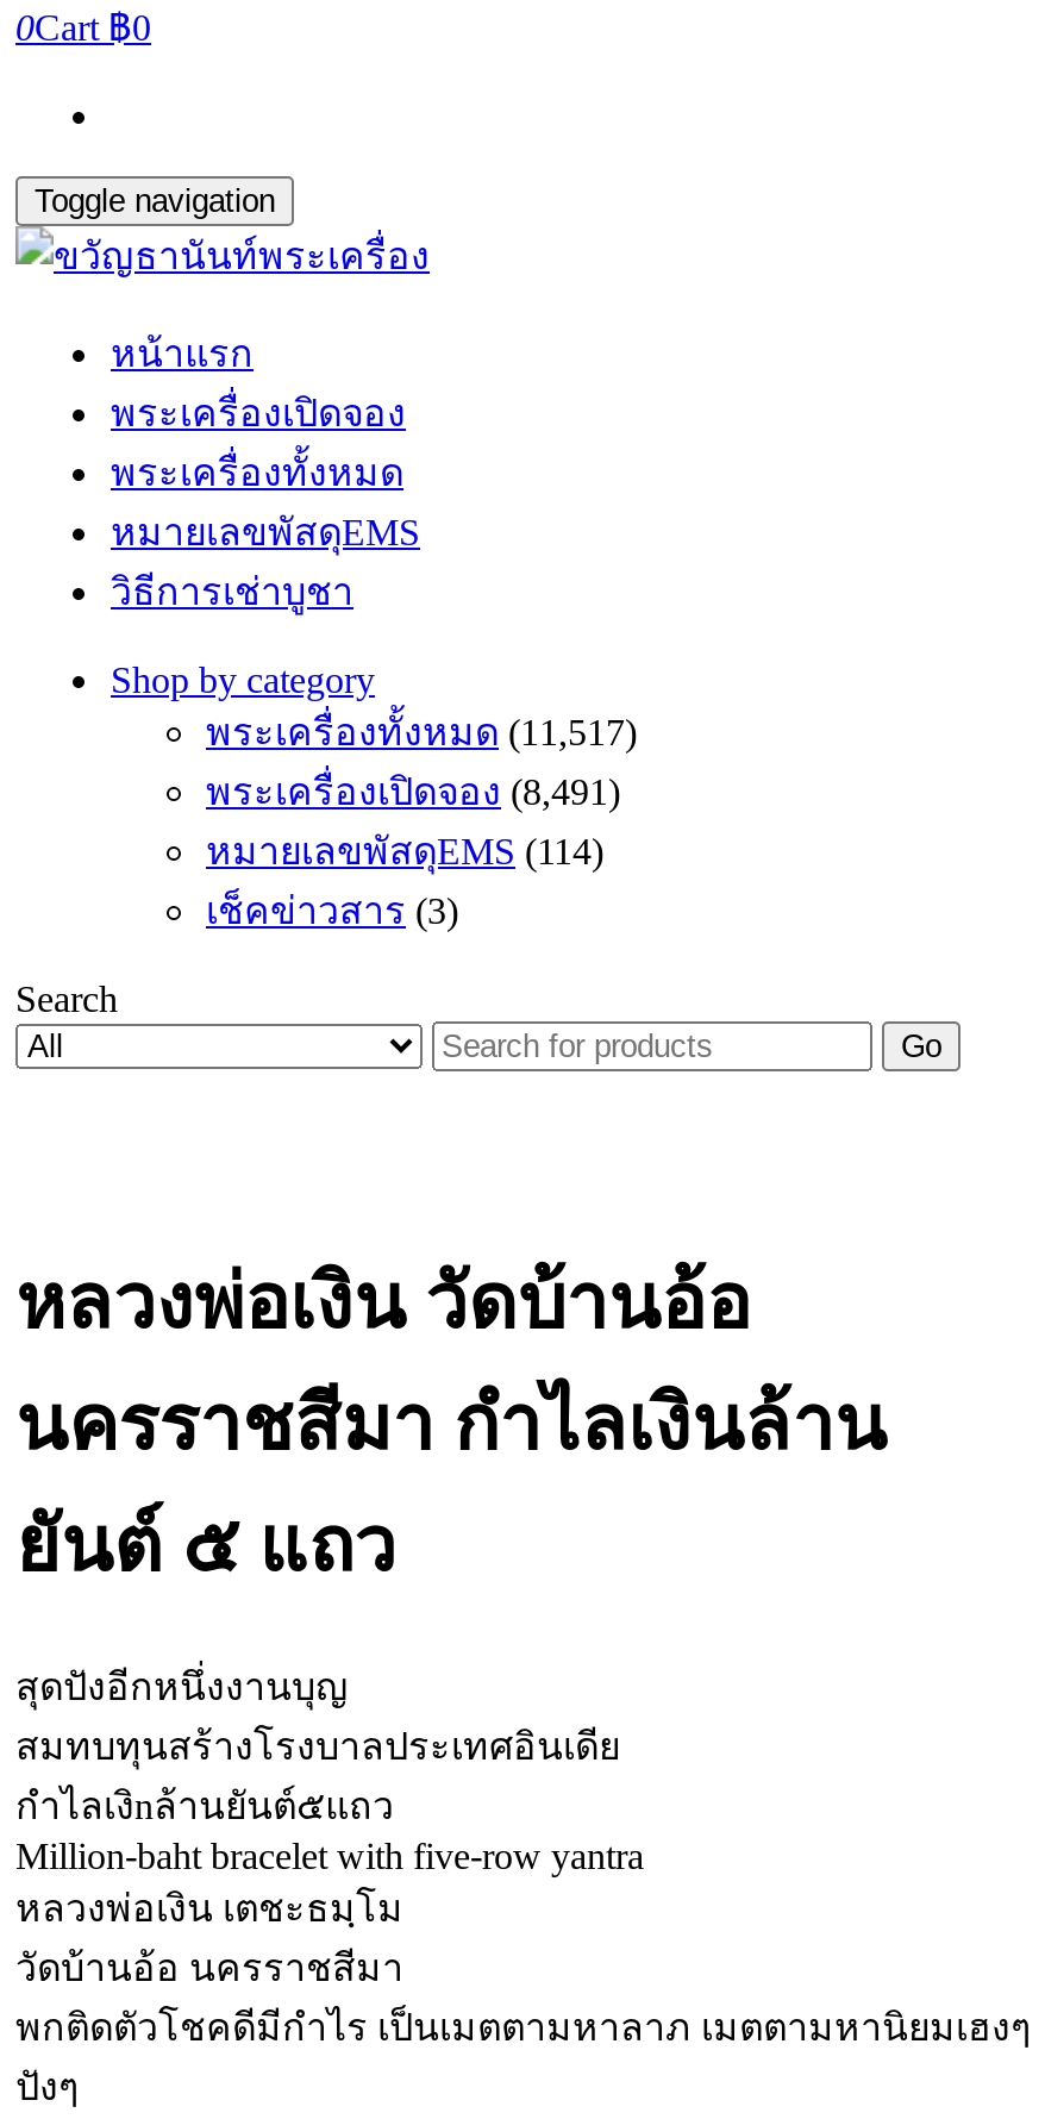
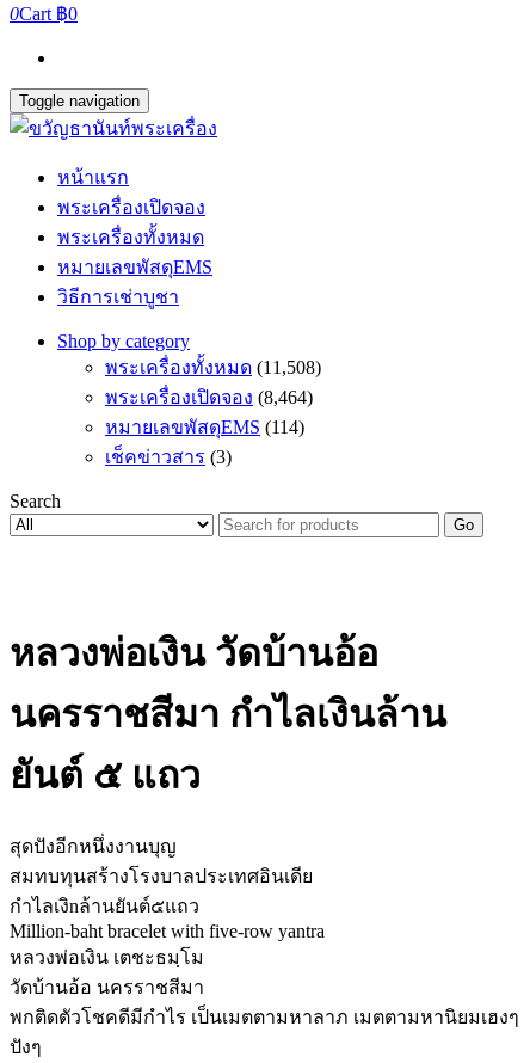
[206,712,637,752] พระเครื่องทั้งหมด(11,517) -> [105,357,321,377] พระเครื่องทั้งหมด(11,508)
[206,771,620,812] พระเครื่องเปิดจอง(8,491) -> [105,387,313,407] พระเครื่องเปิดจอง(8,464)

